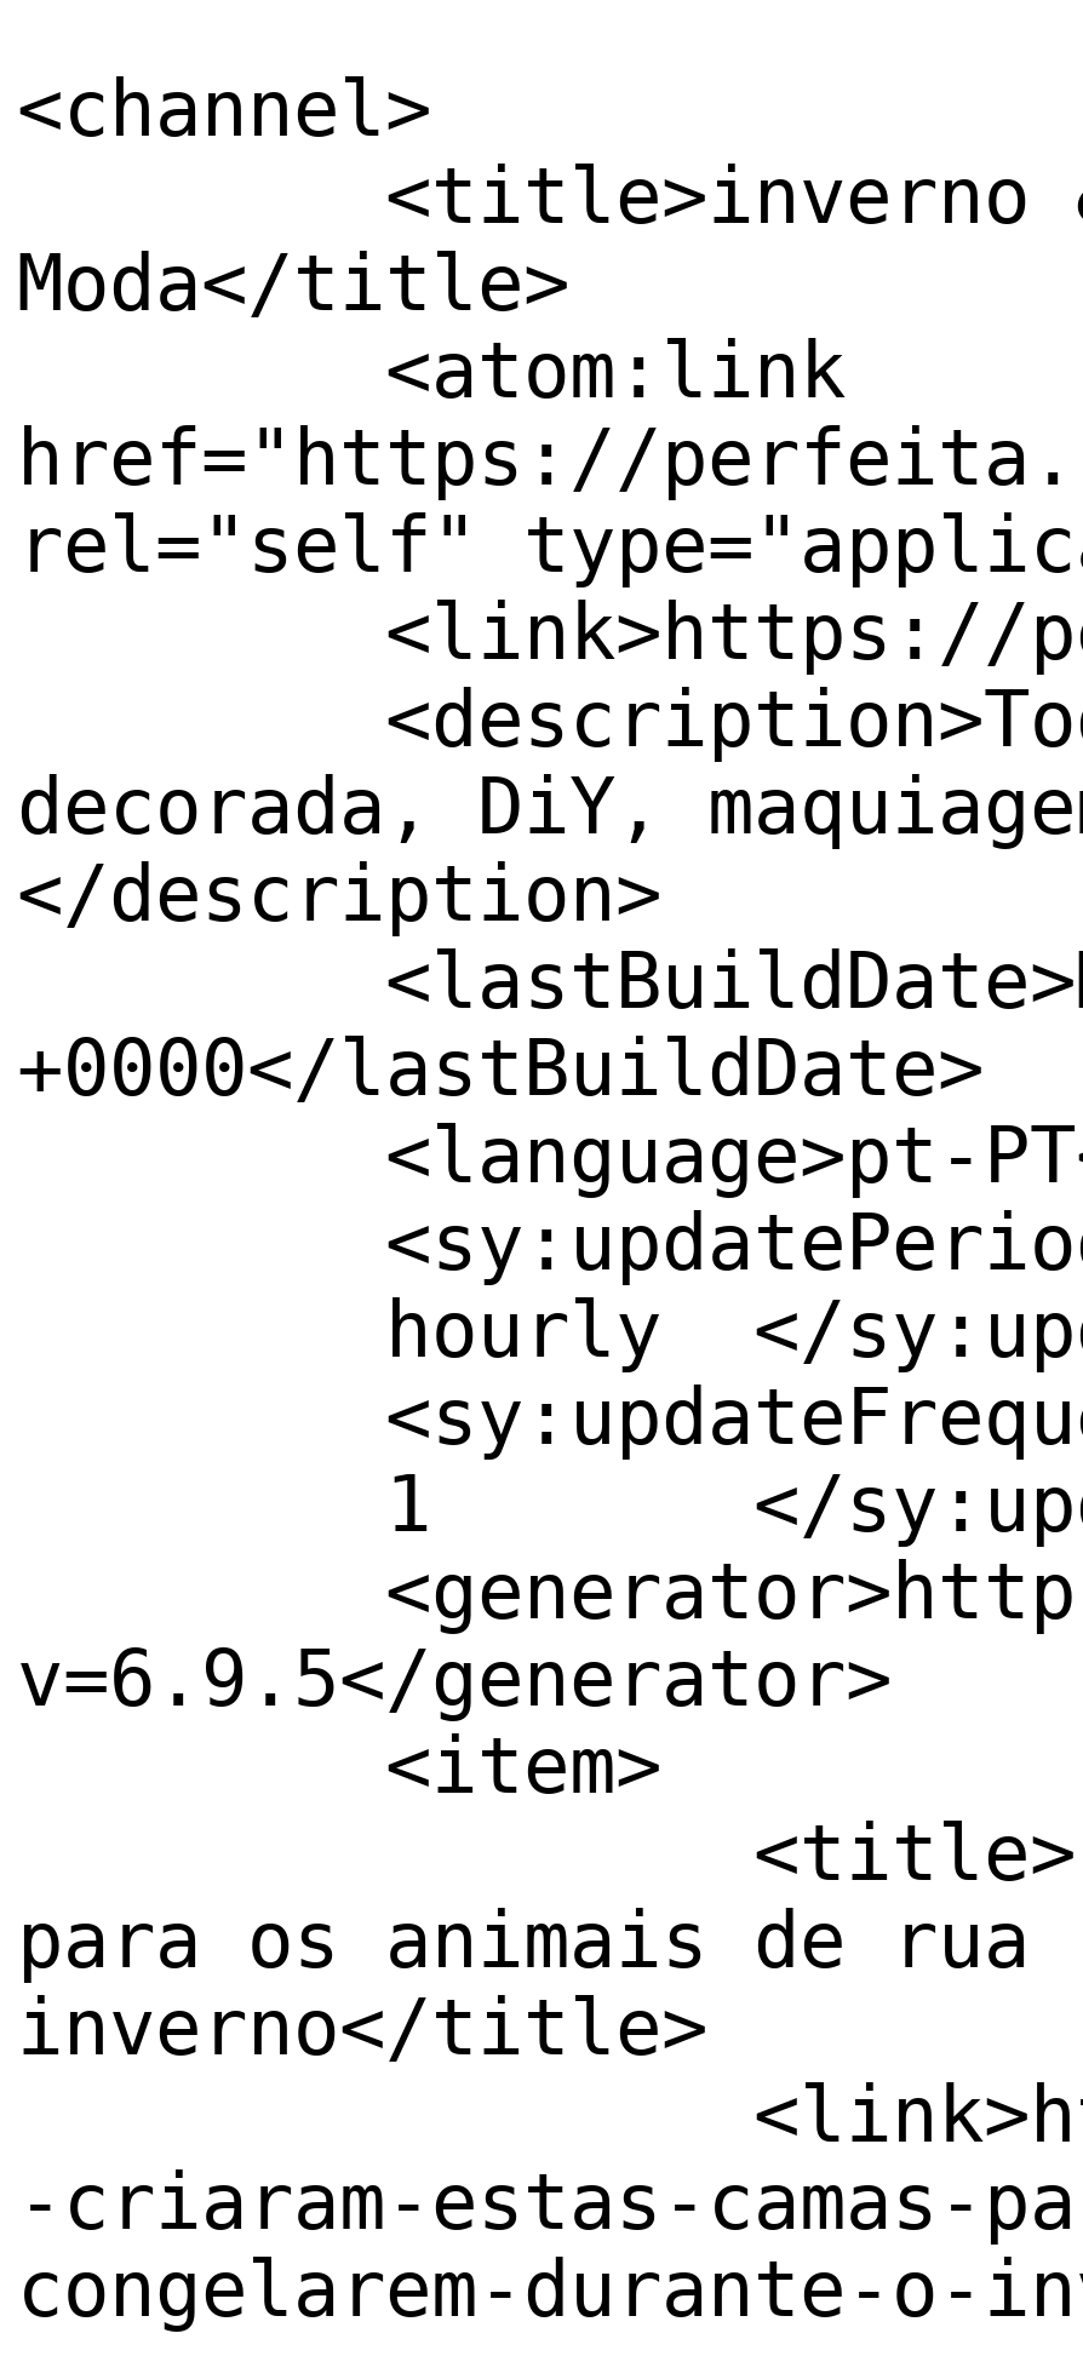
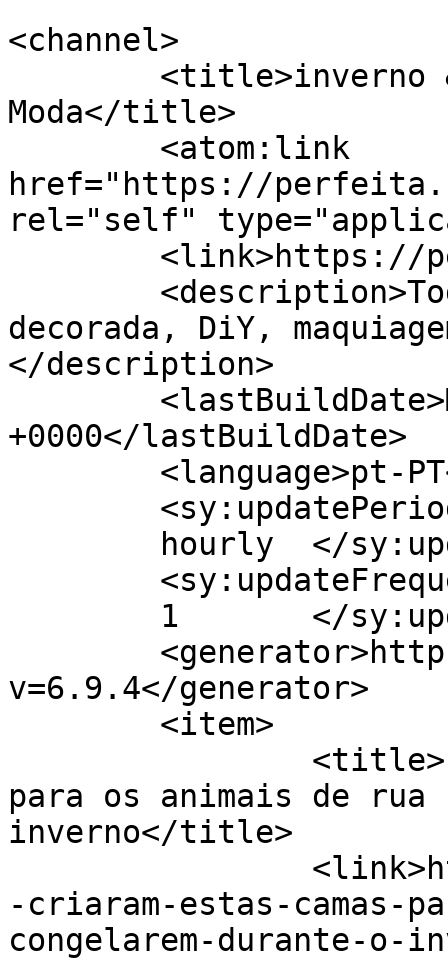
[17,1635,892,1722] v=6.9.5</generator> -> [8,670,369,706] v=6.9.4</generator>

